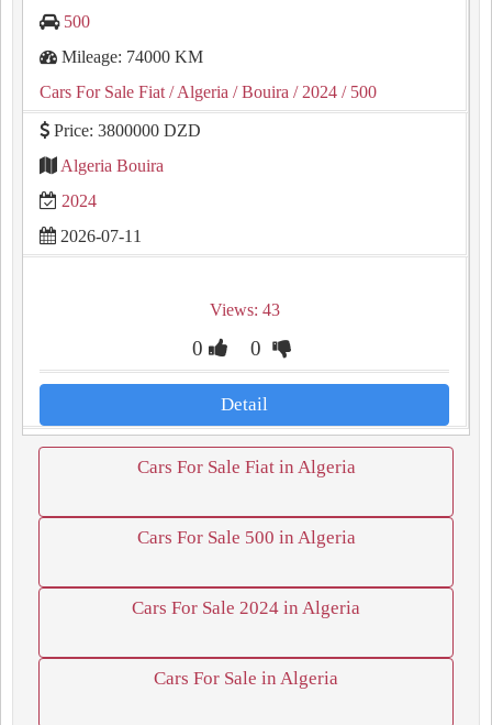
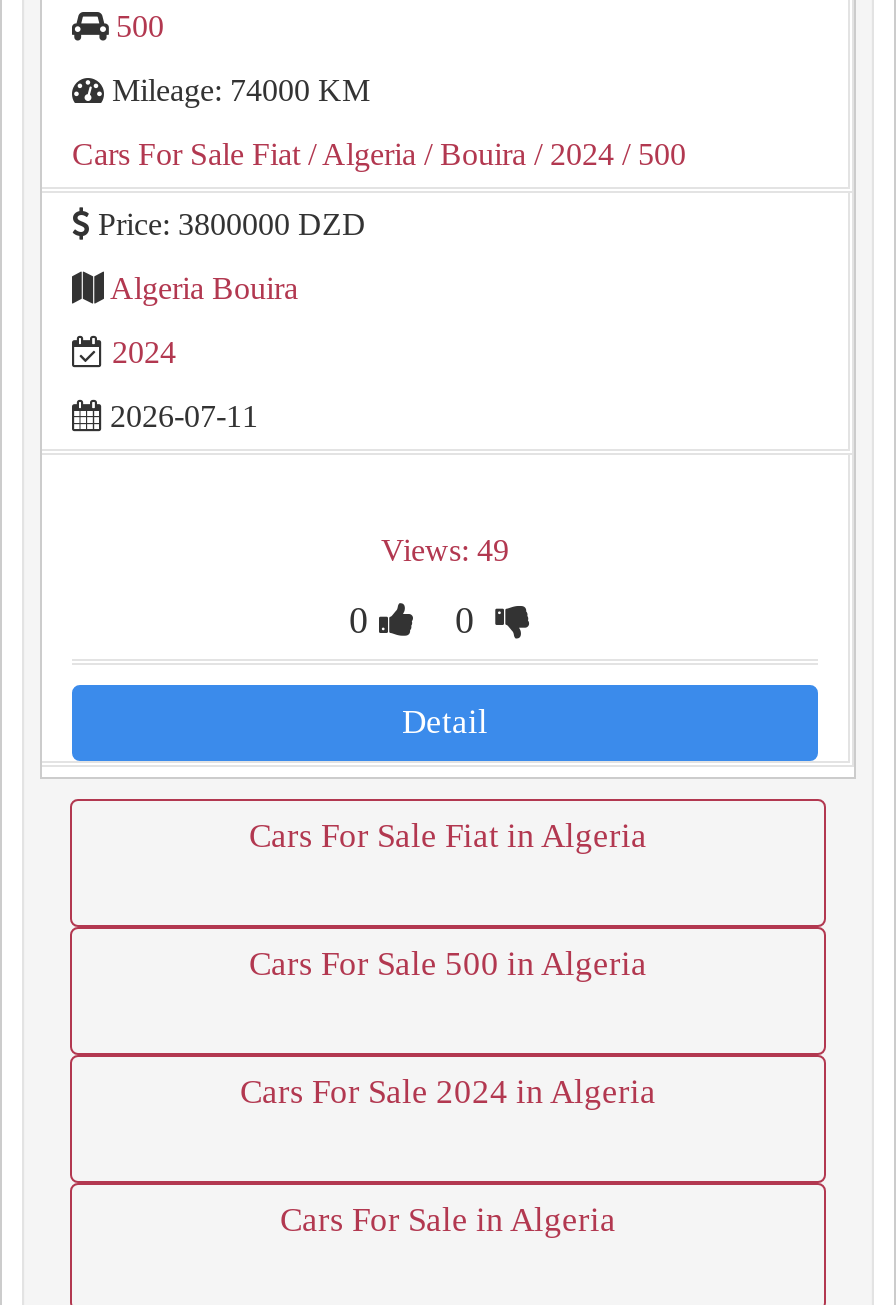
[209,300,279,319] Views: 43 -> [381,533,509,567] Views: 49

